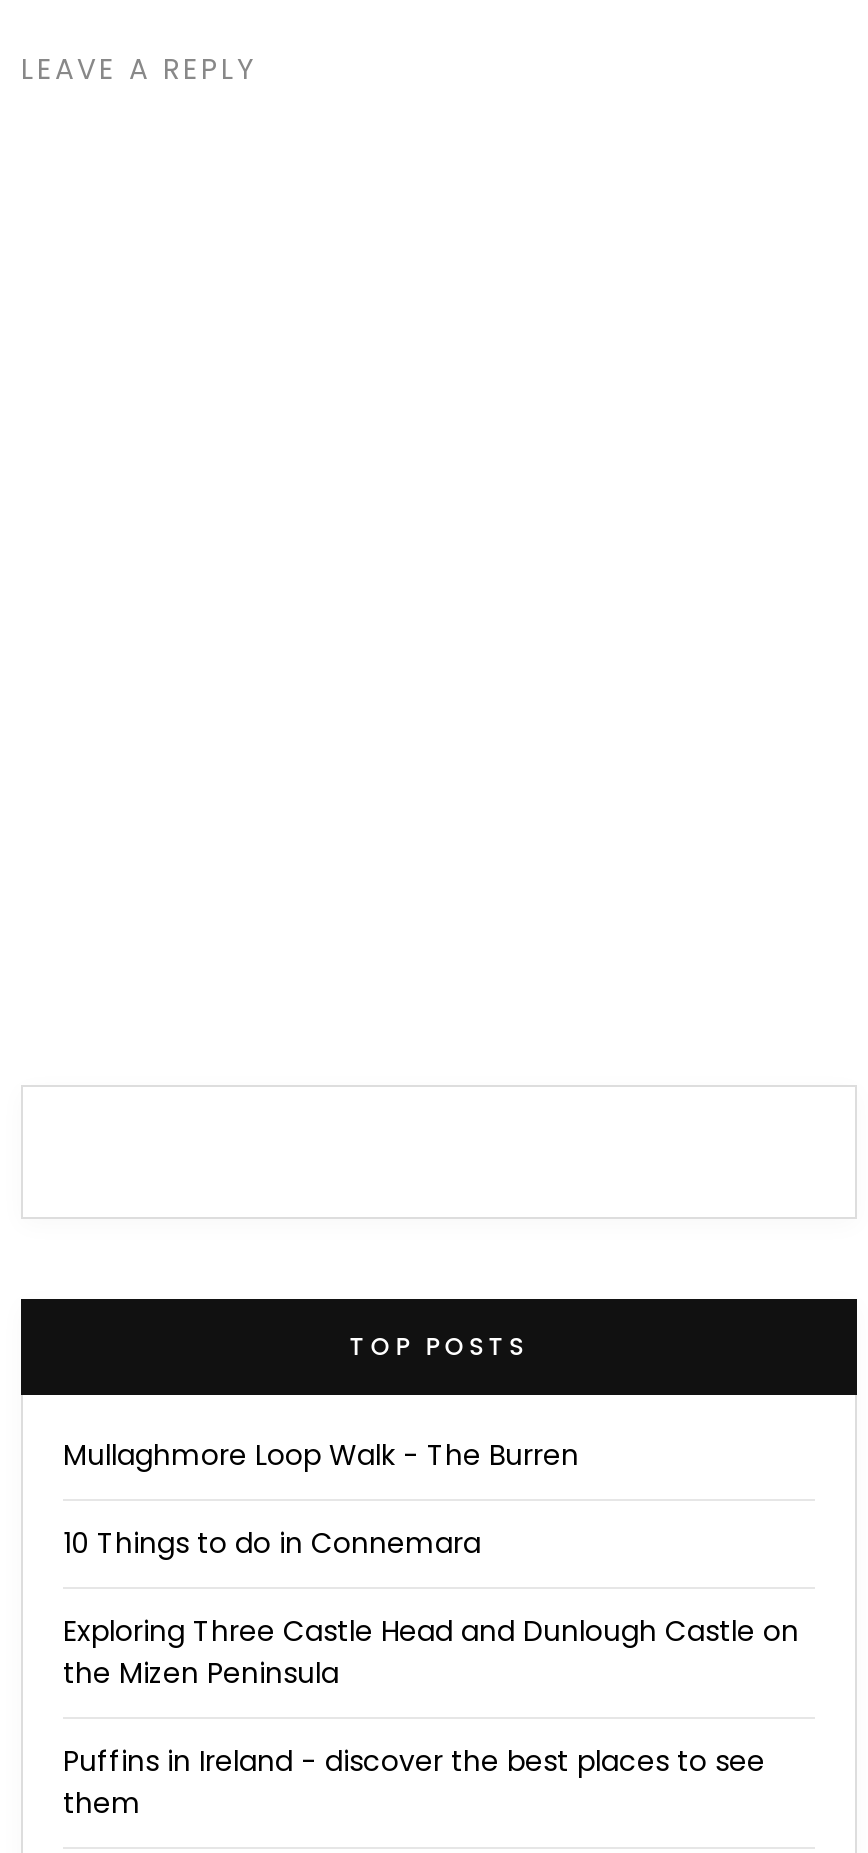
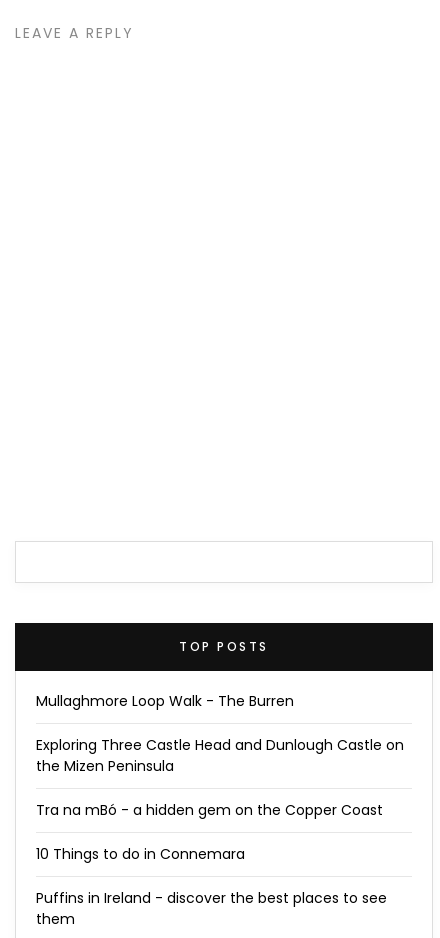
moved [63,1330,579,1476] -> [36,638,294,711]: TOP POSTS | Mullaghmore Loop Walk - The Burren
moved [63,1524,481,1564] -> [36,844,245,864]: 10 Things to do in Connemara
moved [63,1612,799,1694] -> [36,735,404,776]: Exploring Three Castle Head and Dunlough Castle on | the Mizen Peninsula
none -> [36,800,383,820] Tra na mBó - a hidden gem on the Copper Coast

